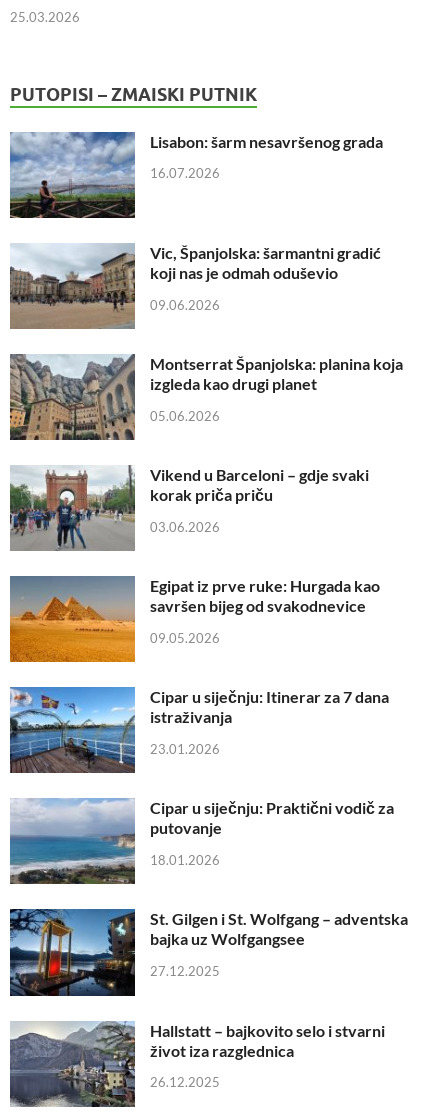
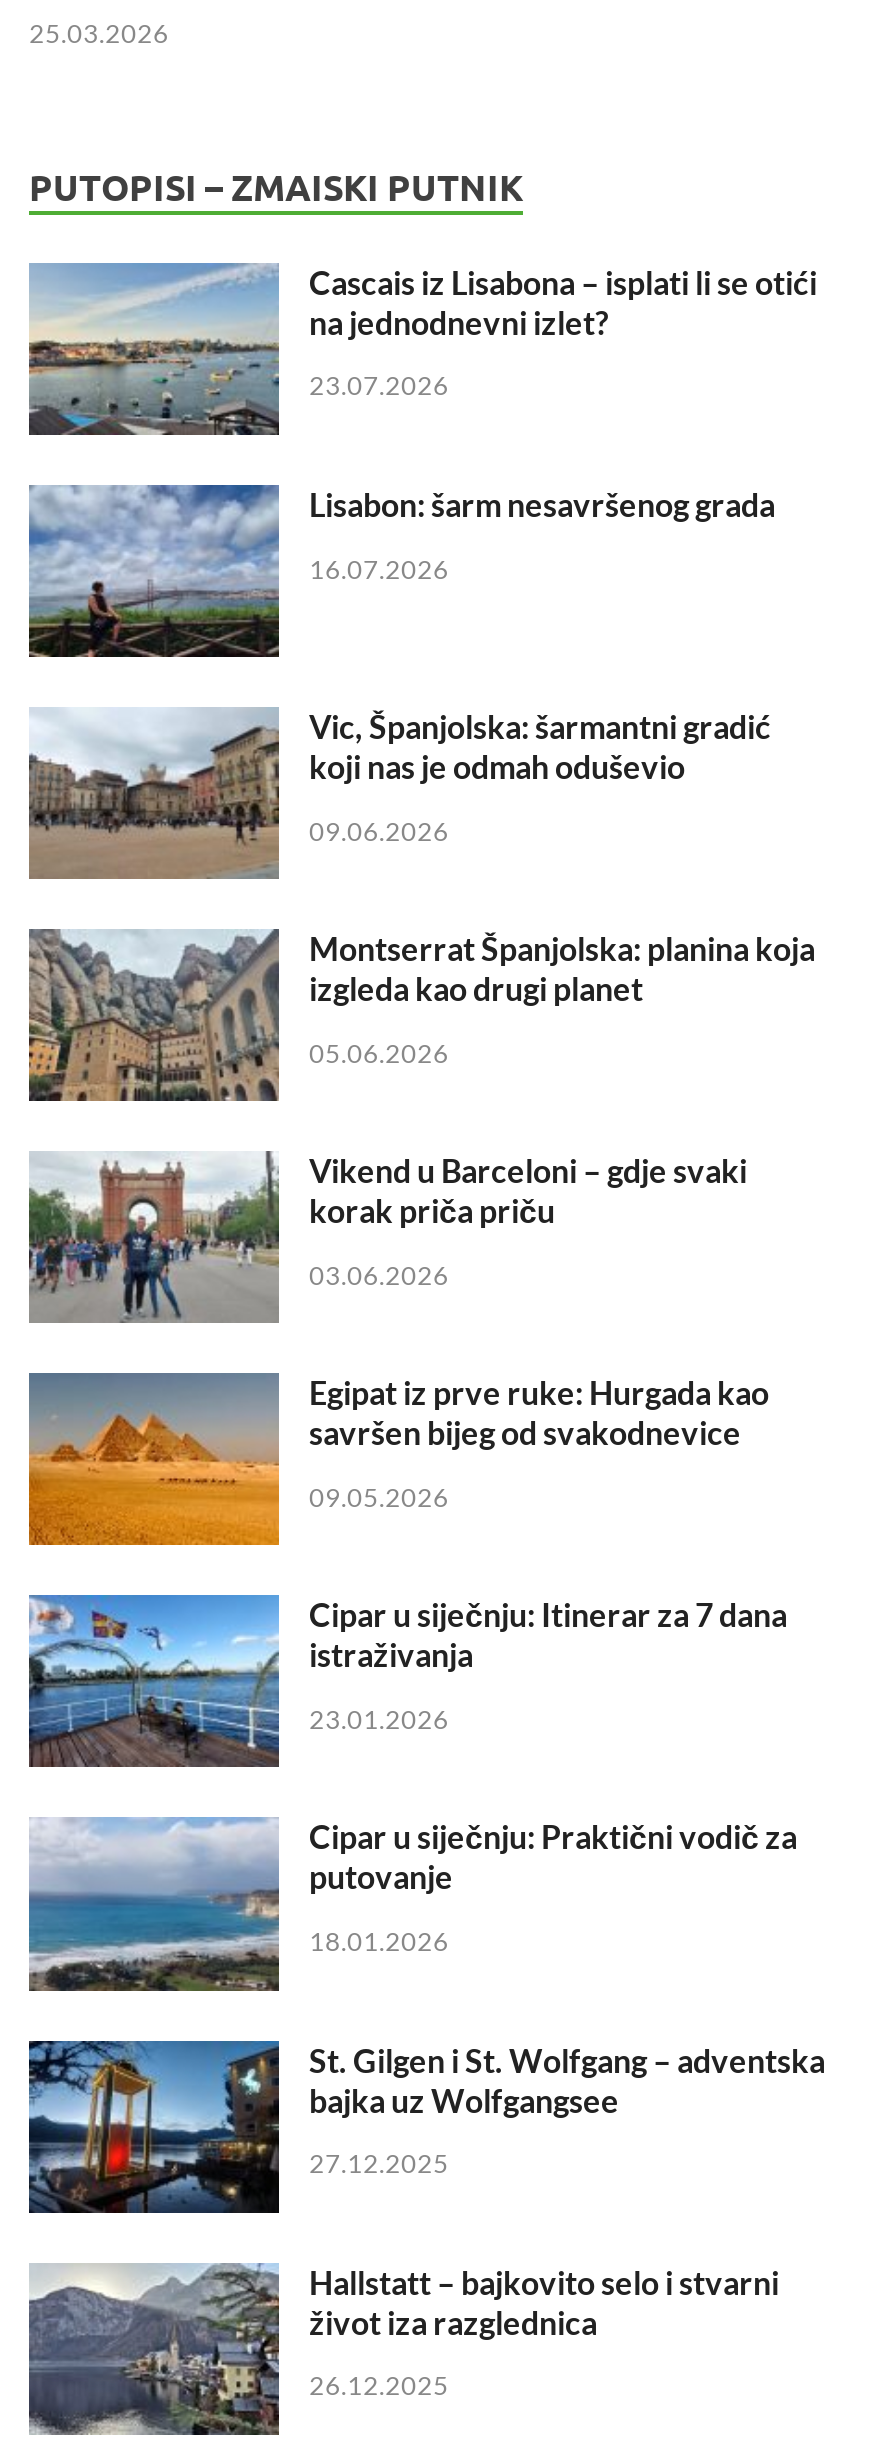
none -> [27,262,817,435] [image] | Cascais iz Lisabona – isplati li se otići | na jednodnevni izlet? | 23.07.2026

